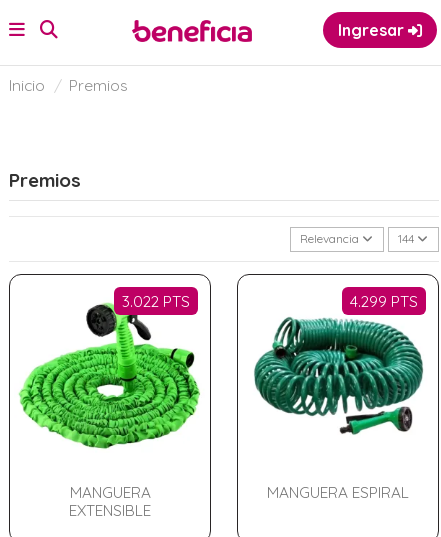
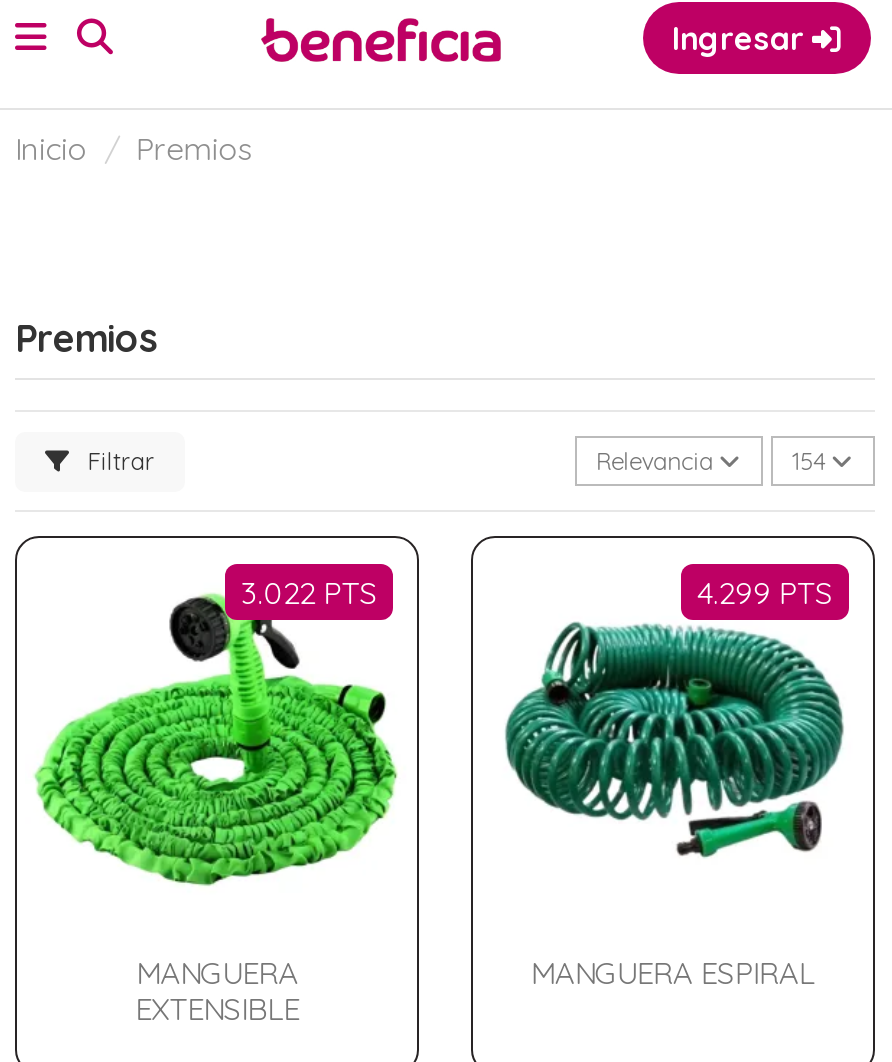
[398,231,417,246] 144 -> [792,446,832,476] 154
none -> [81,446,155,476] Filtrar

